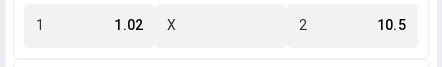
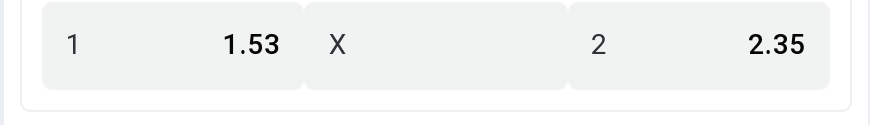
[114,17,177,33] 1.02 X -> [223,28,347,60] 1.53 X
[377,17,406,33] 10.5 -> [748,28,806,60] 2.35

